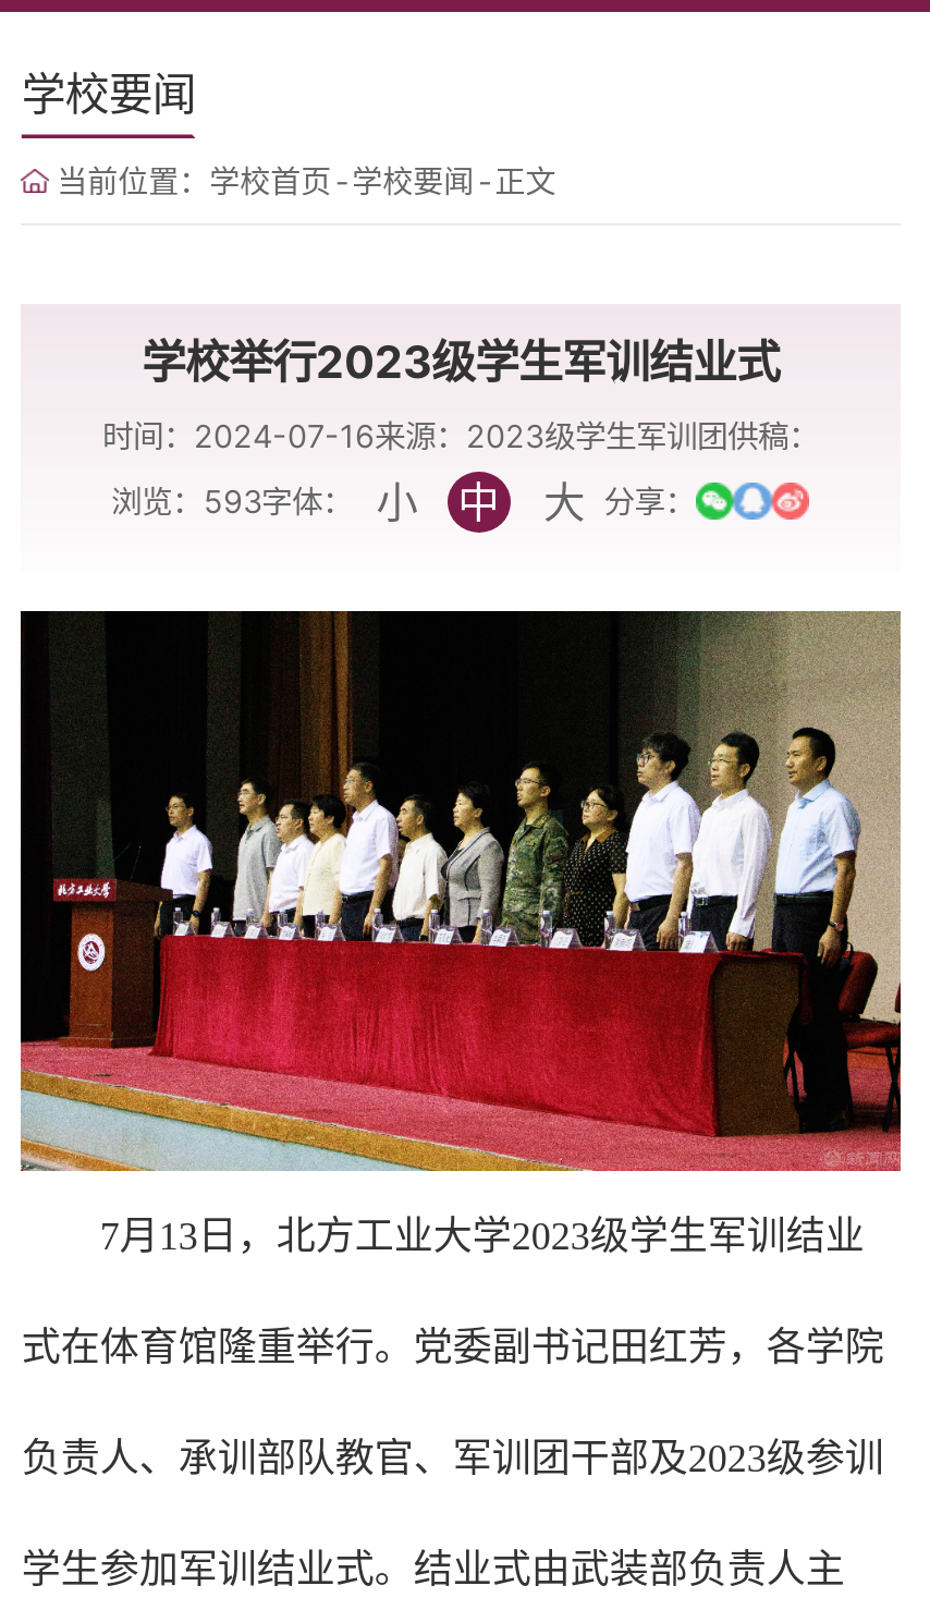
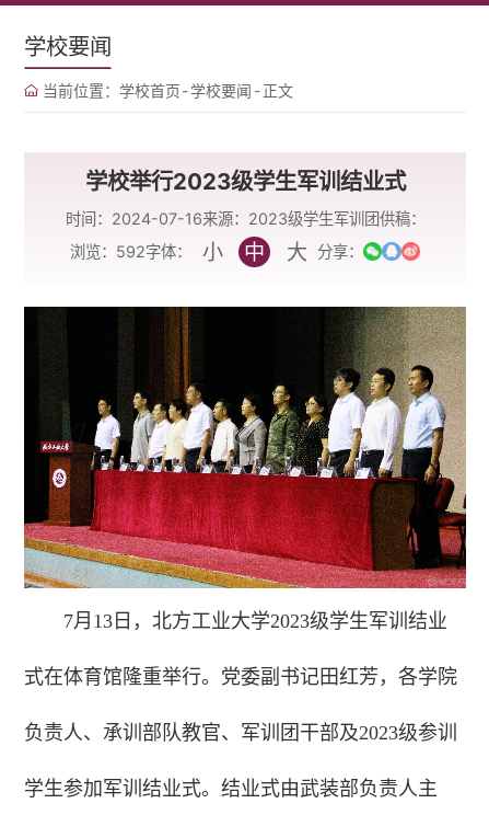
[112,476,696,528] 浏览：593字体： 小 中 大 分享： -> [70,239,363,265] 浏览：592字体： 小 中 大 分享：

